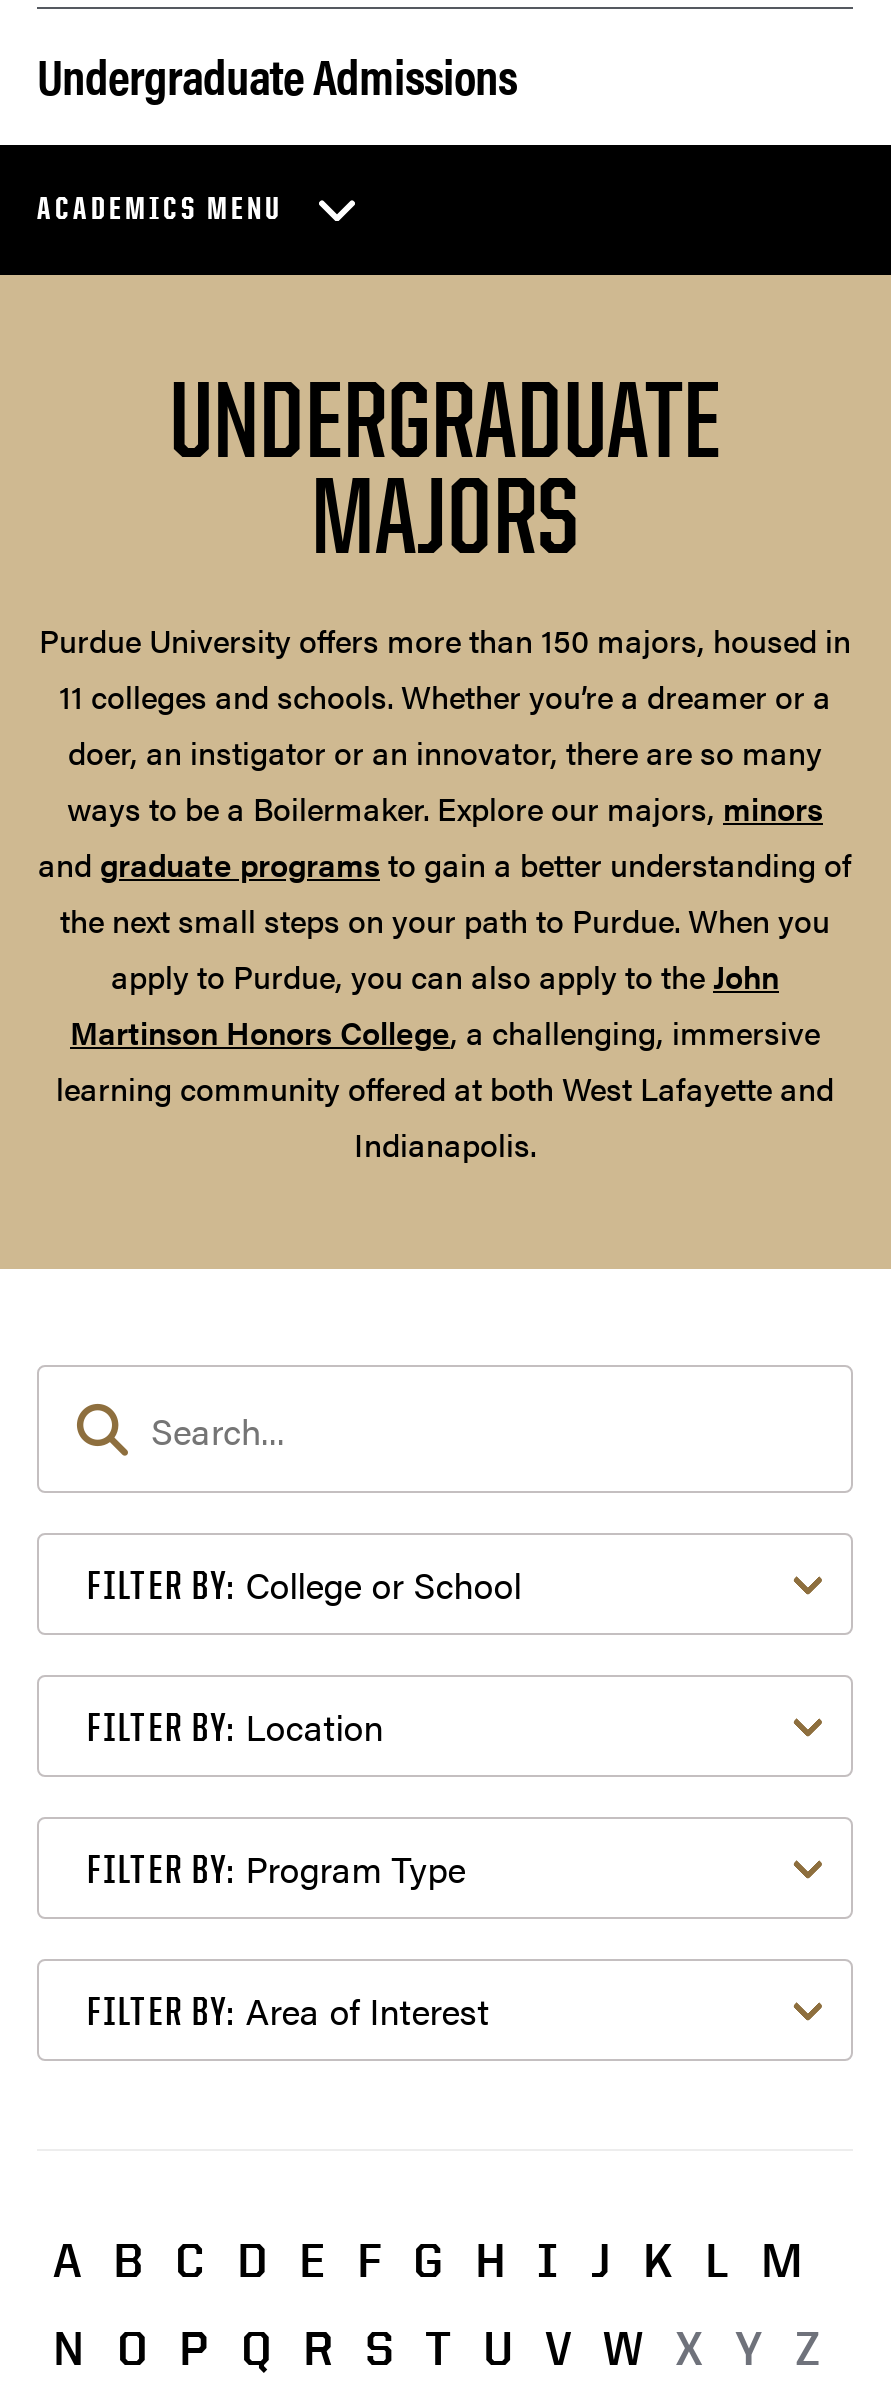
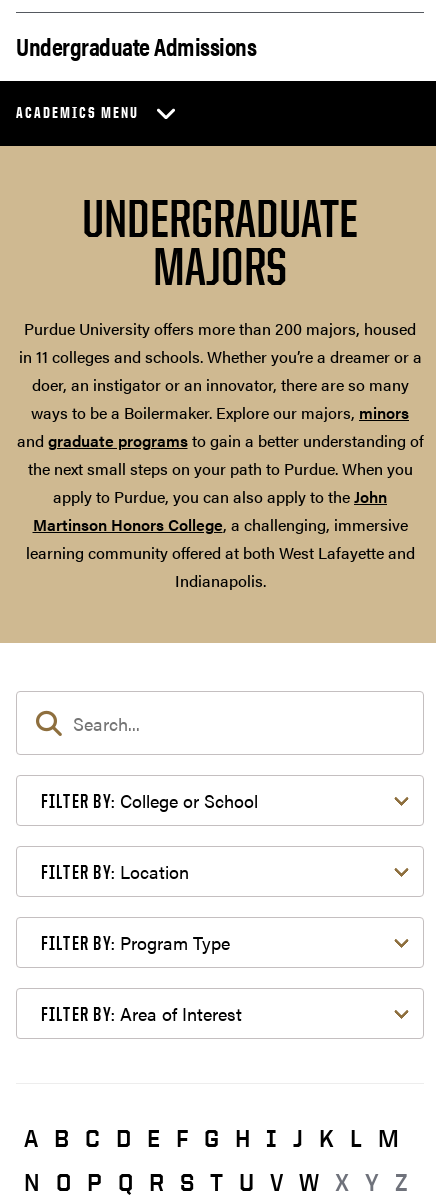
[39,617,851,719] Purdue University offers more than 150 majors, housed in | 11 colleges and schools. Whether you’re a dreamer or a -> [18,317,421,368] Purdue University offers more than 200 majors, housed | in 11 colleges and schools. Whether you’re a dreamer or a

